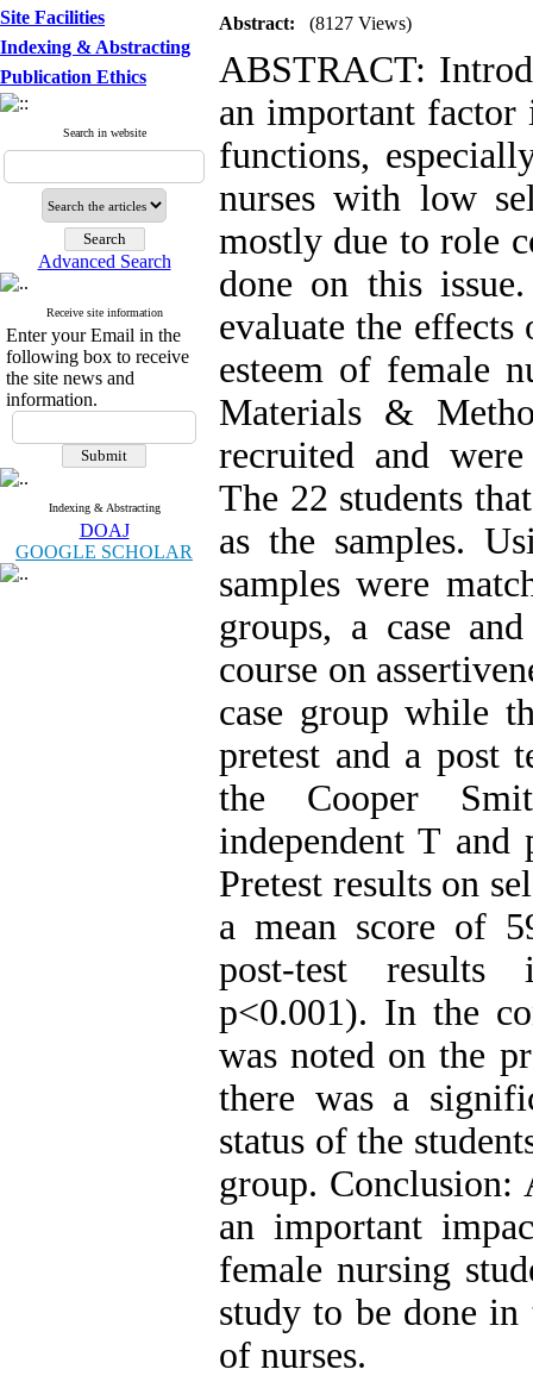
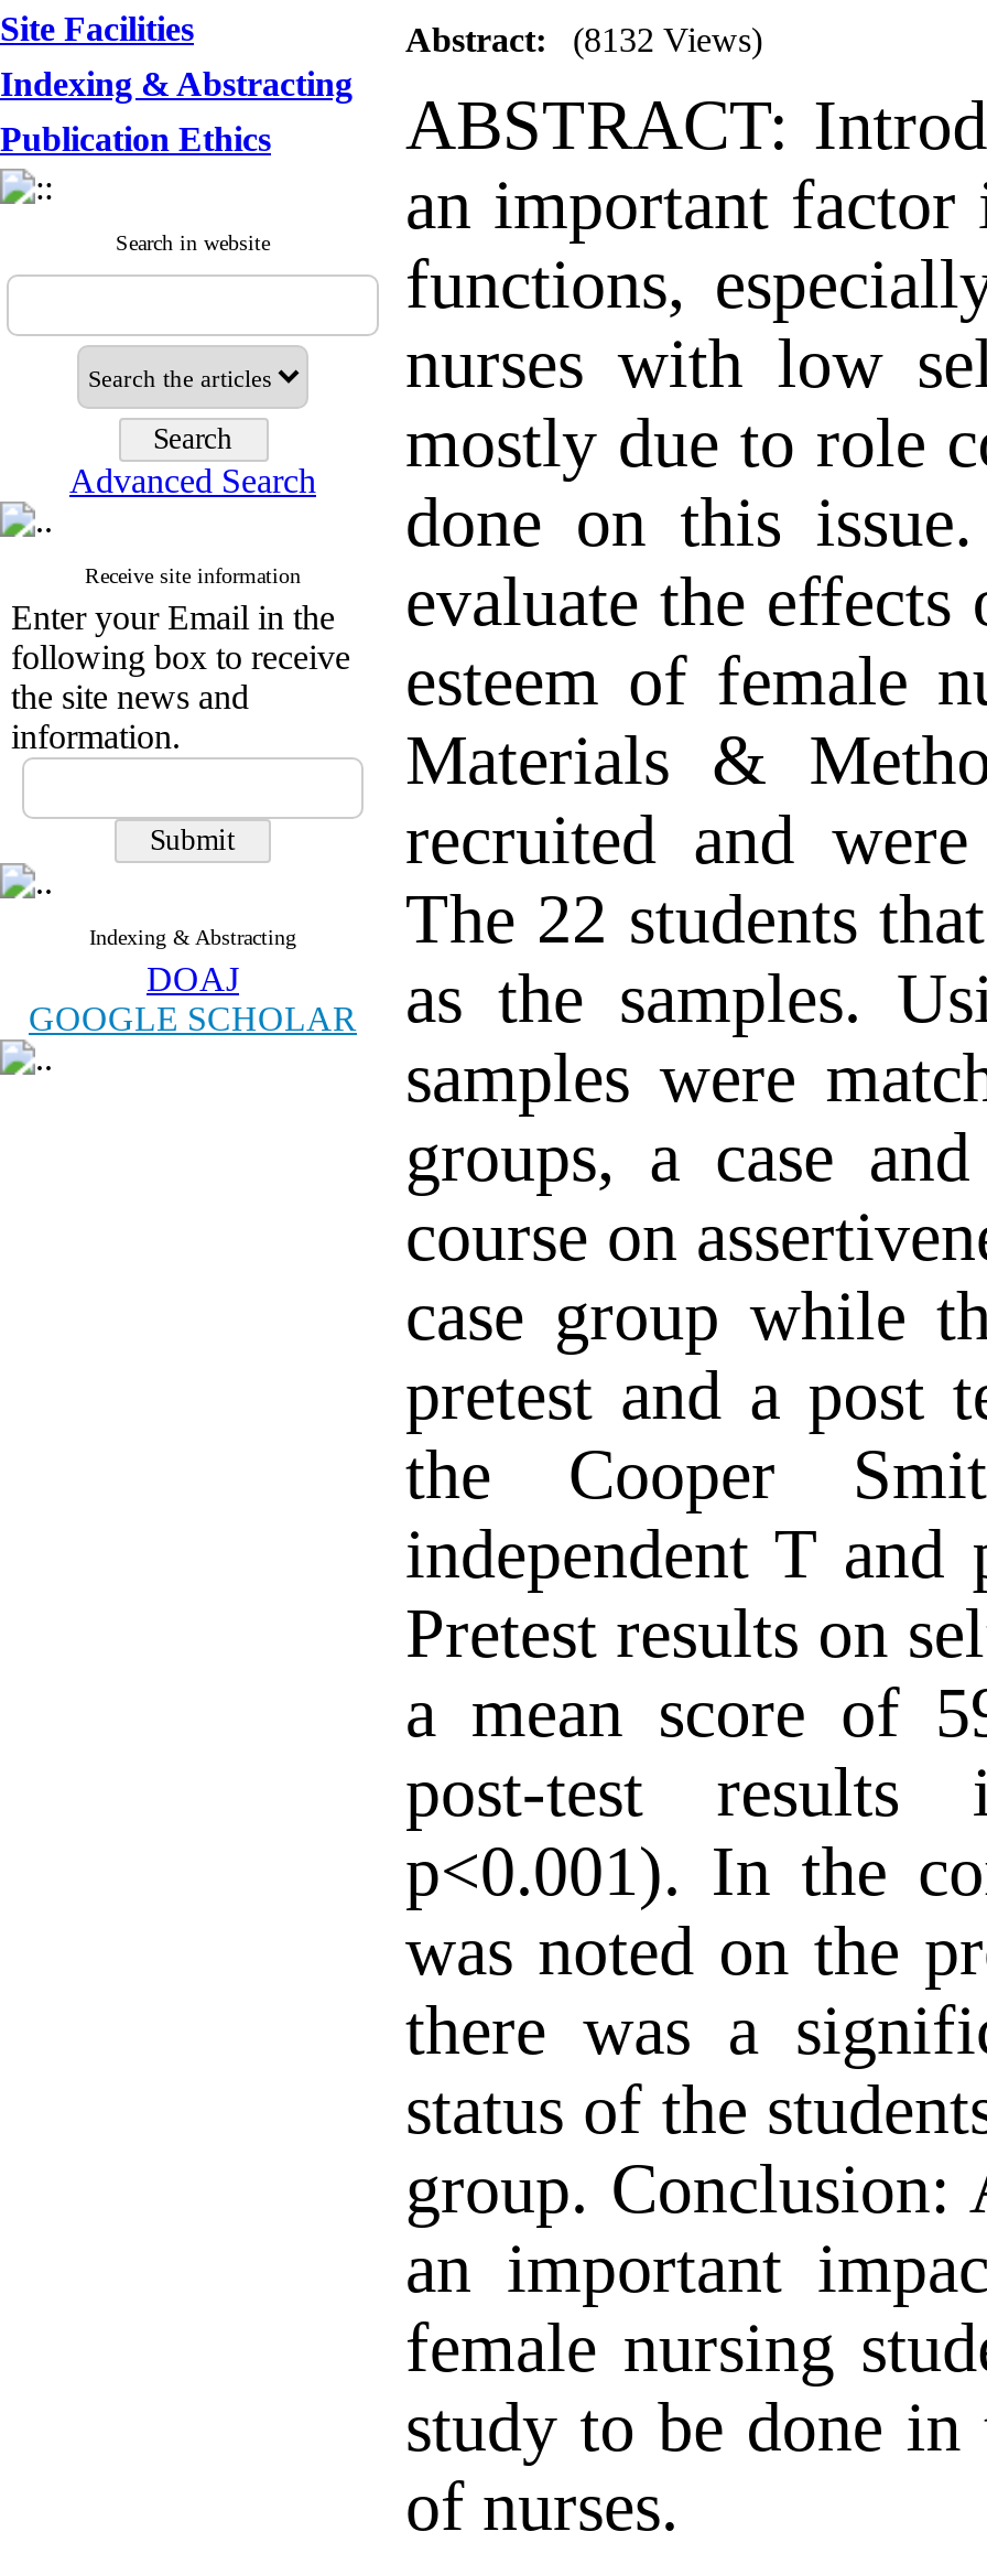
[219,13,412,33] Abstract: (8127 Views) -> [405,21,762,58] Abstract: (8132 Views)

